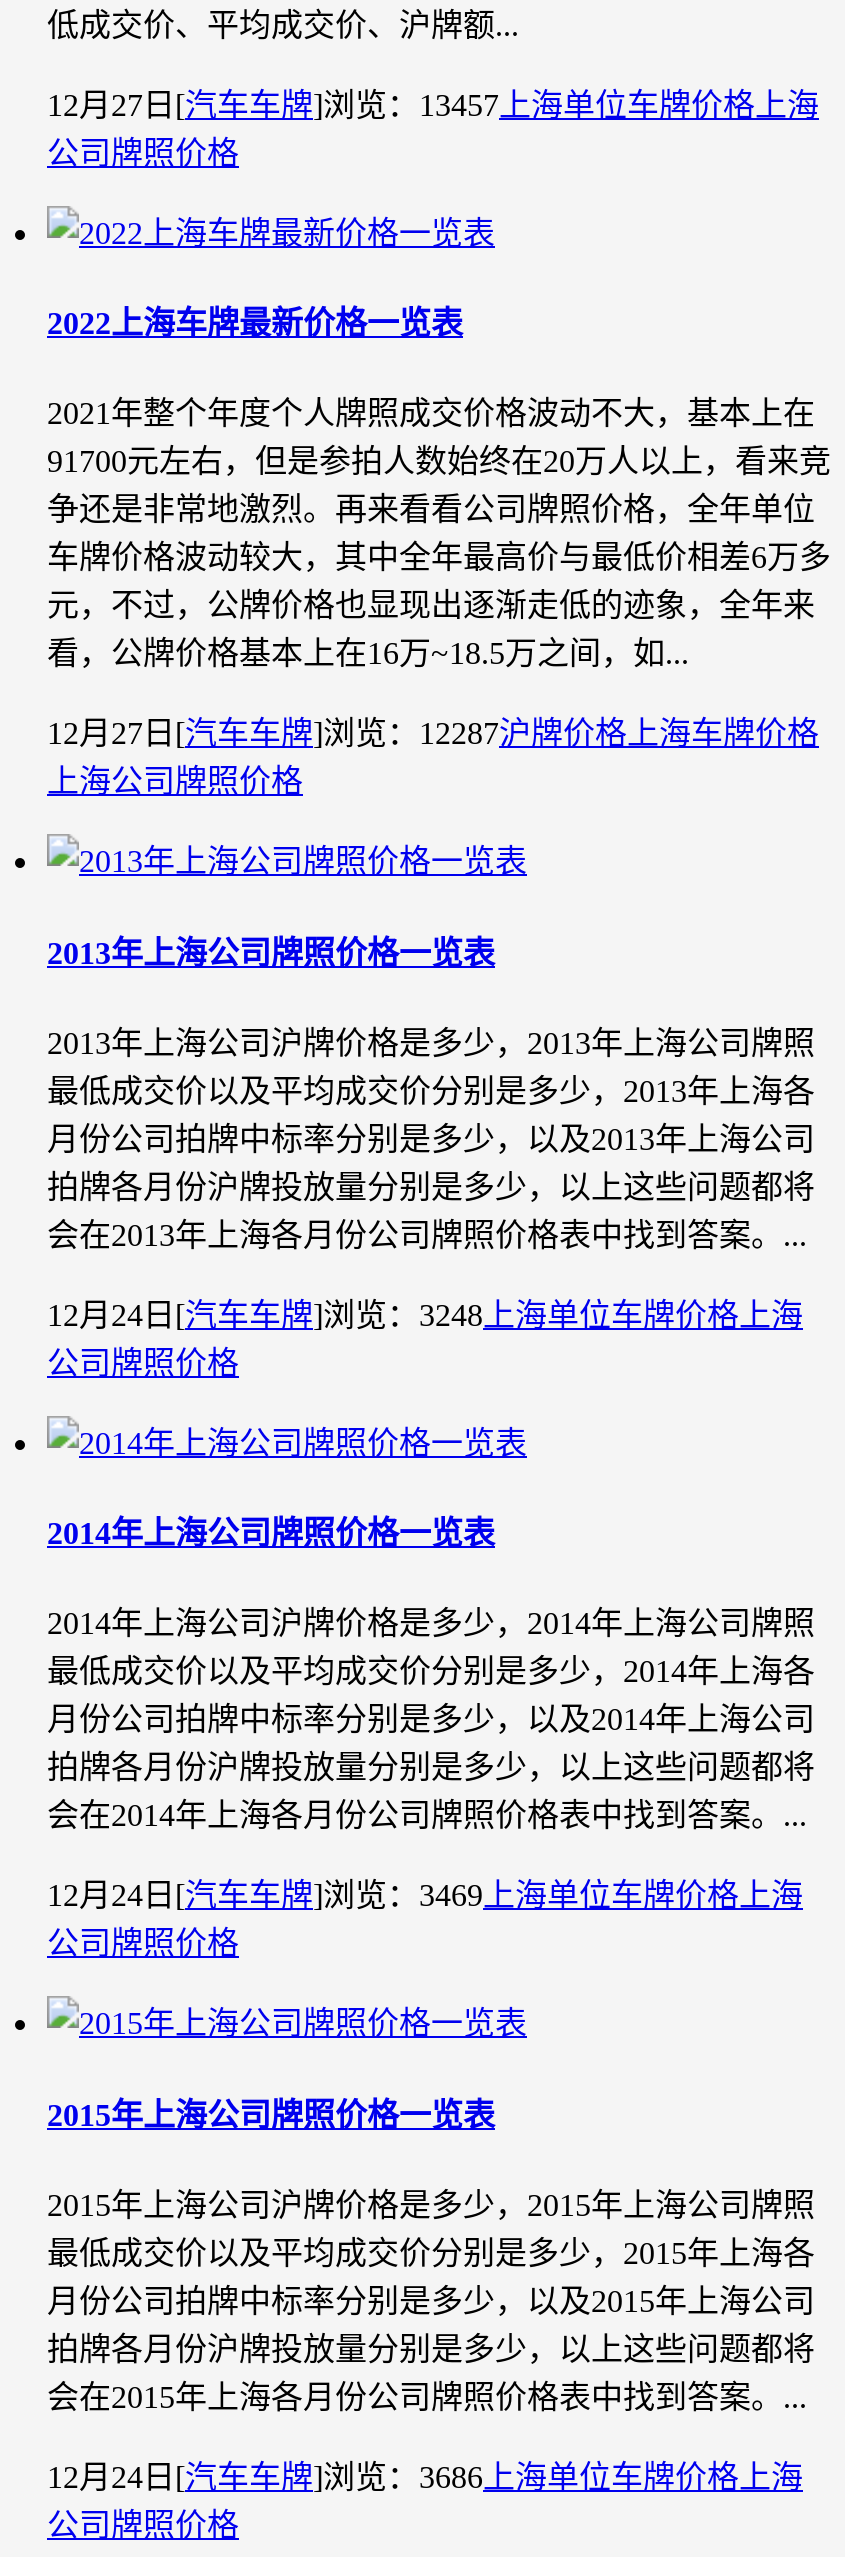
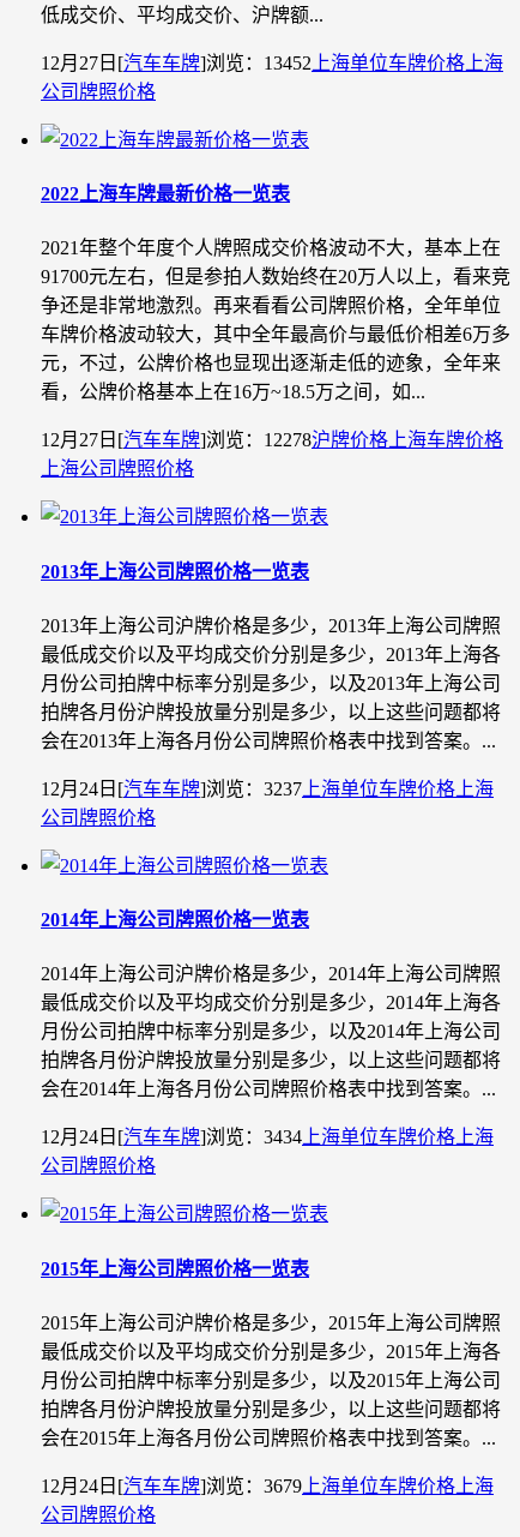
[47,88,819,122] 12月27日[汽车车牌]浏览：13457上海单位车牌价格上海 -> [41,53,503,73] 12月27日[汽车车牌]浏览：13452上海单位车牌价格上海
[47,717,819,751] 12月27日[汽车车牌]浏览：12287沪牌价格上海车牌价格 -> [41,430,503,450] 12月27日[汽车车牌]浏览：12278沪牌价格上海车牌价格
[47,1298,803,1332] 12月24日[汽车车牌]浏览：3248上海单位车牌价格上海 -> [41,779,494,799] 12月24日[汽车车牌]浏览：3237上海单位车牌价格上海
[47,1879,803,1913] 12月24日[汽车车牌]浏览：3469上海单位车牌价格上海 -> [41,1127,494,1148] 12月24日[汽车车牌]浏览：3434上海单位车牌价格上海
[47,2460,803,2494] 12月24日[汽车车牌]浏览：3686上海单位车牌价格上海 -> [41,1476,494,1496] 12月24日[汽车车牌]浏览：3679上海单位车牌价格上海

